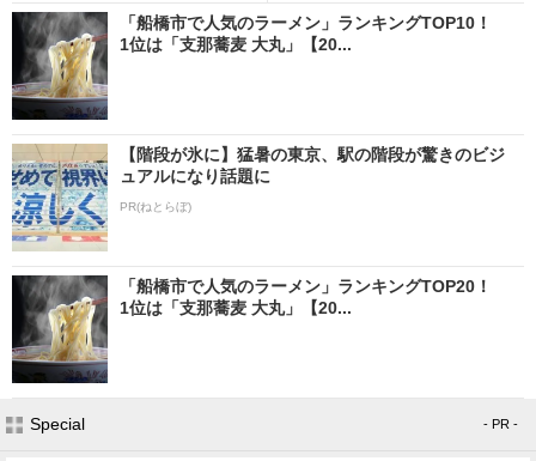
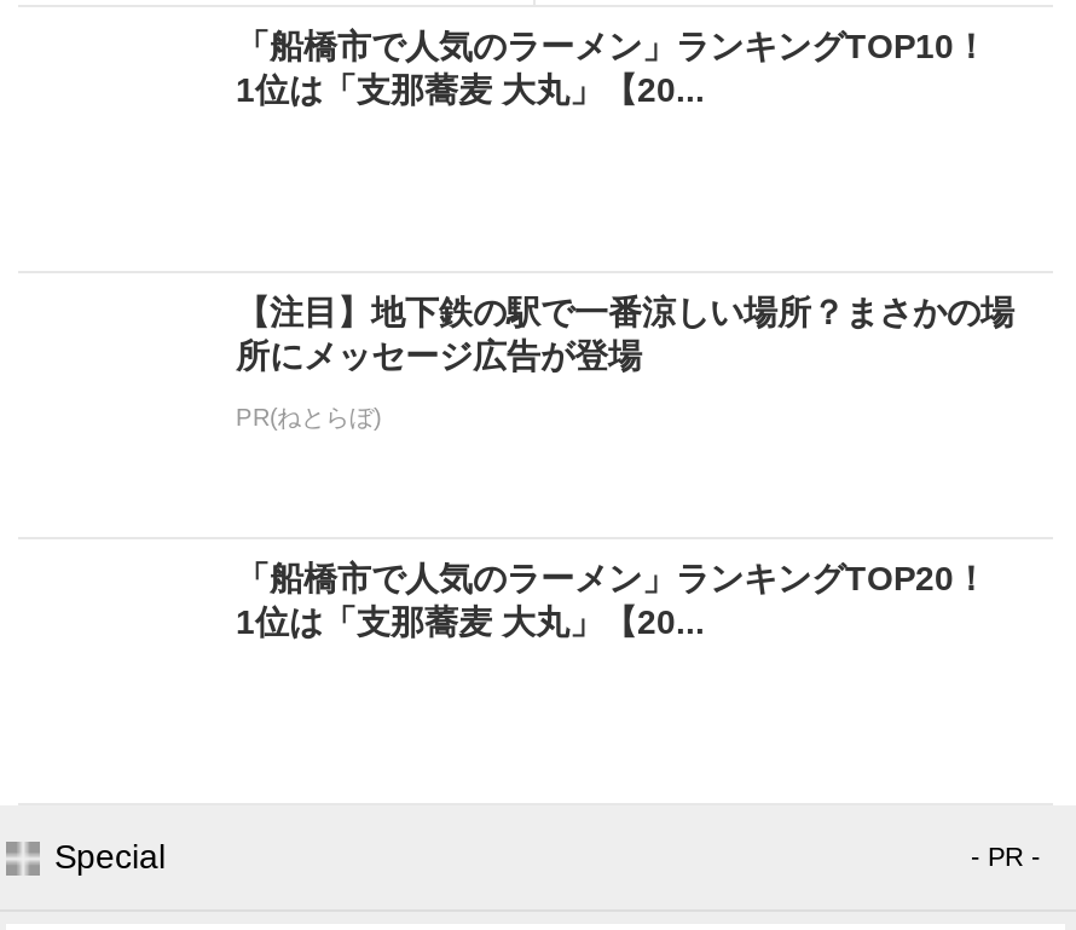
[11,11,109,121] [image] -> none
[11,142,109,251] [image] -> none
[120,145,505,185] 【階段が氷に】猛暑の東京、駅の階段が驚きのビジ | ュアルになり話題に -> [236,292,1014,375] 【注目】地下鉄の駅で一番涼しい場所？まさかの場 | 所にメッセージ広告が登場
[11,274,109,384] [image] -> none

